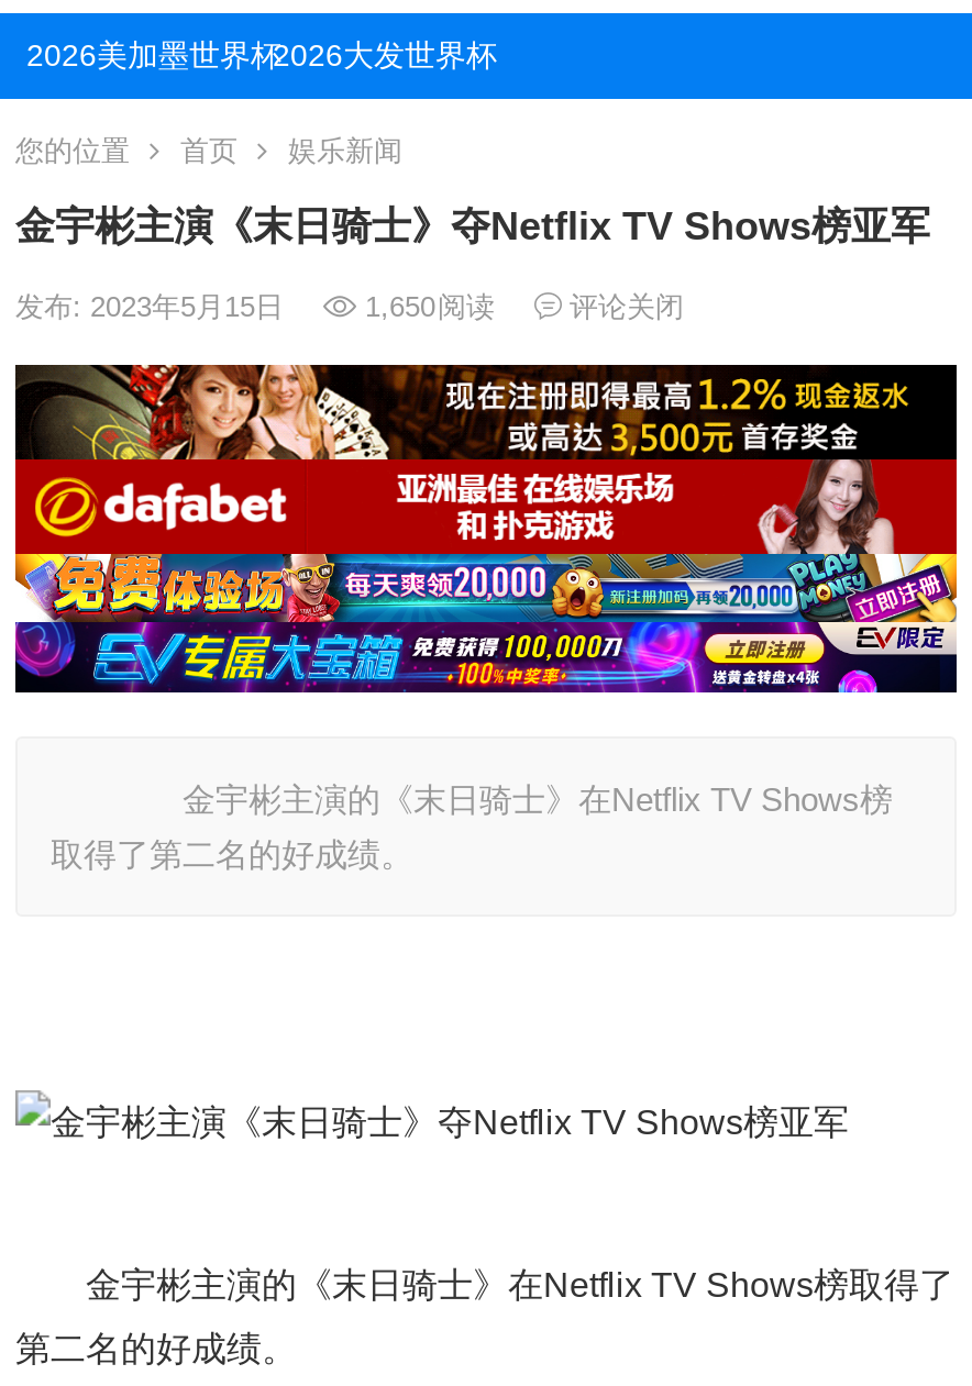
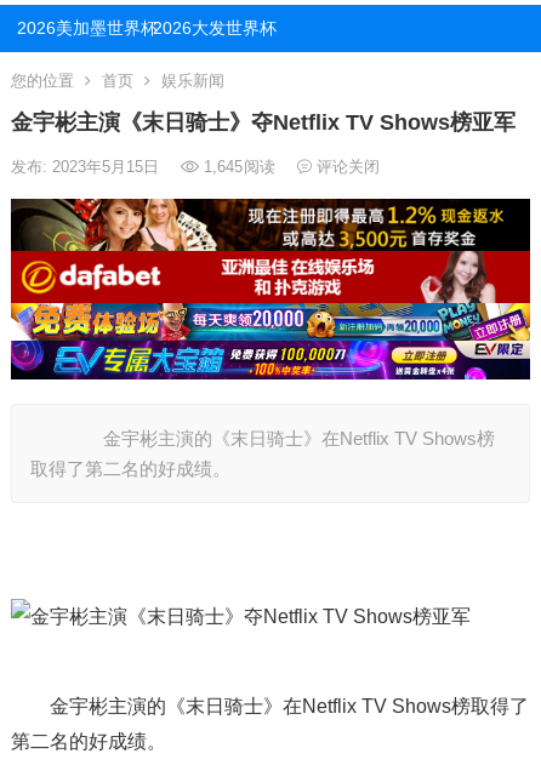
[15,290,684,323] 发布: 2023年5月15日 1,650阅读 评论关闭 -> [11,158,380,176] 发布: 2023年5月15日 1,645阅读 评论关闭

